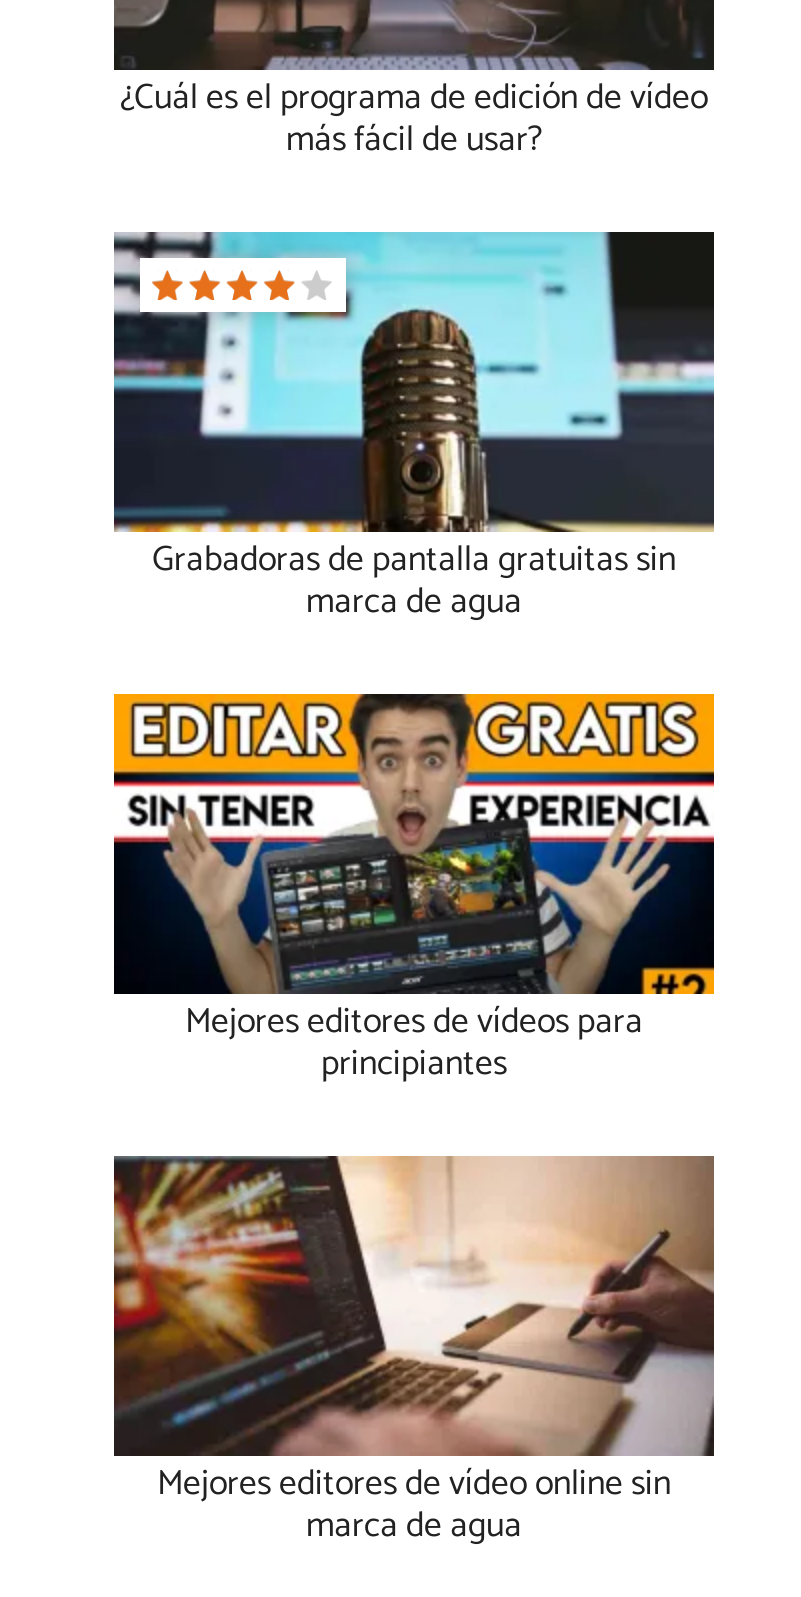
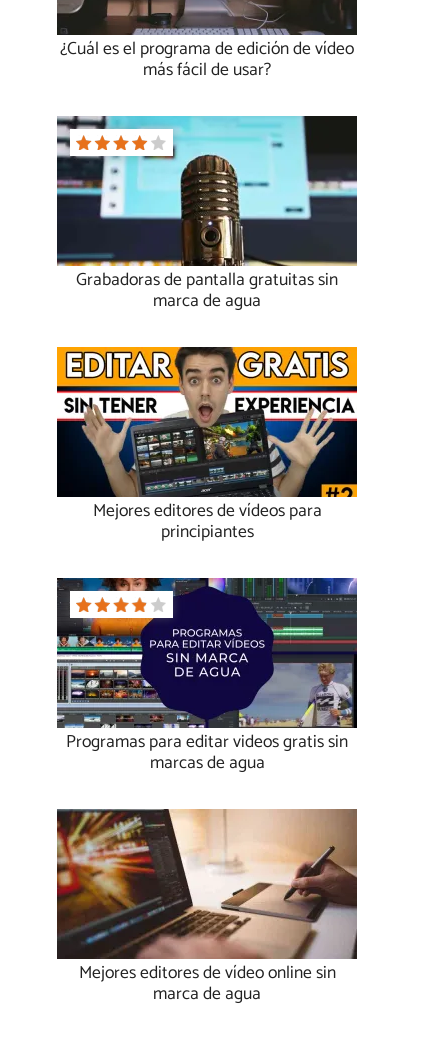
none -> [56,577,357,778] [image] | Programas para editar videos gratis sin | marcas de agua

